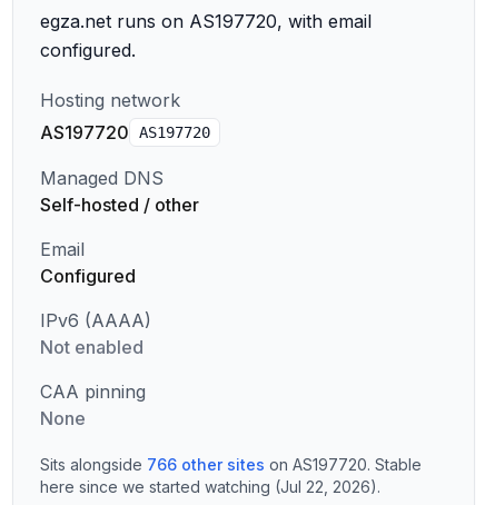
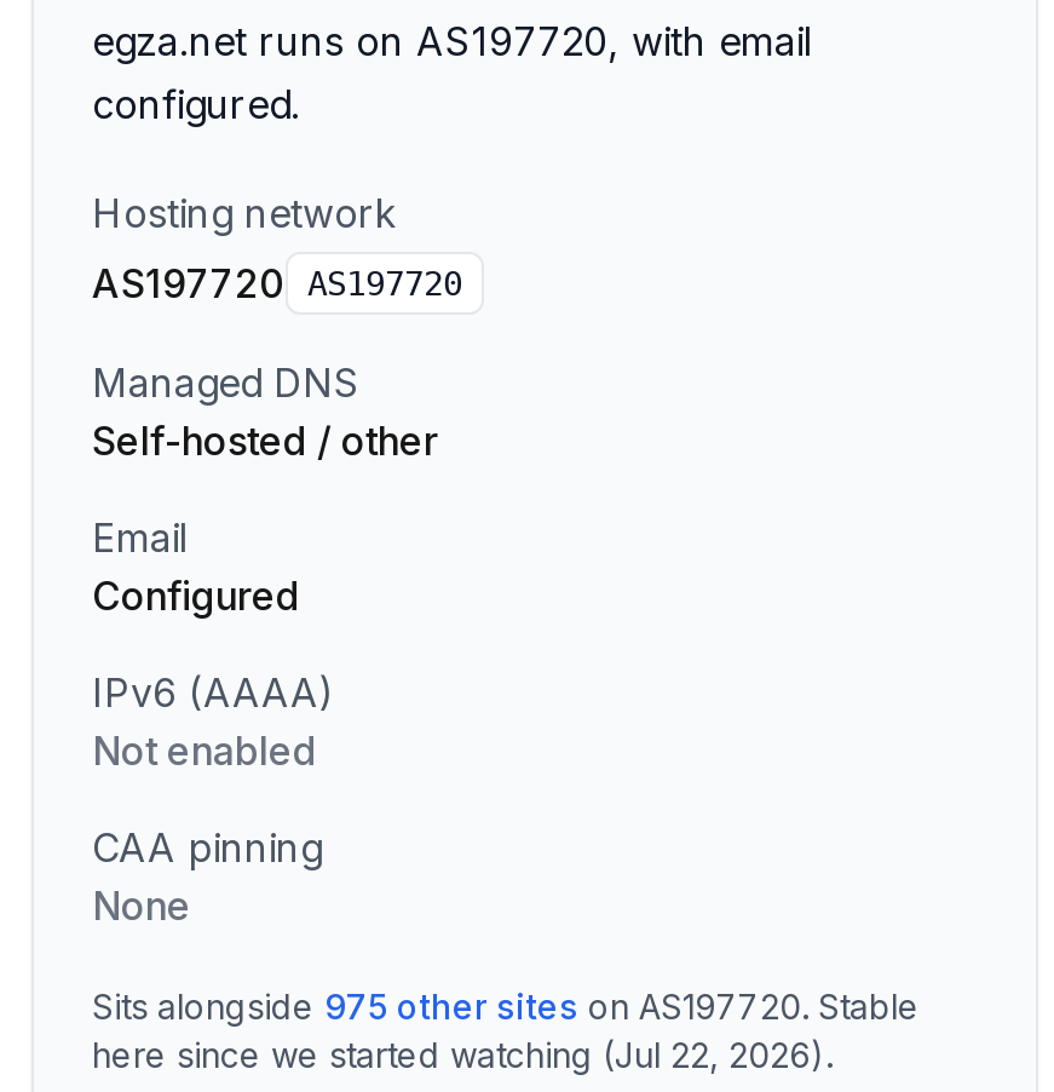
[40,455,422,474] Sits alongside 766 other sites on AS197720. Stable -> [92,985,920,1027] Sits alongside 975 other sites on AS197720. Stable

